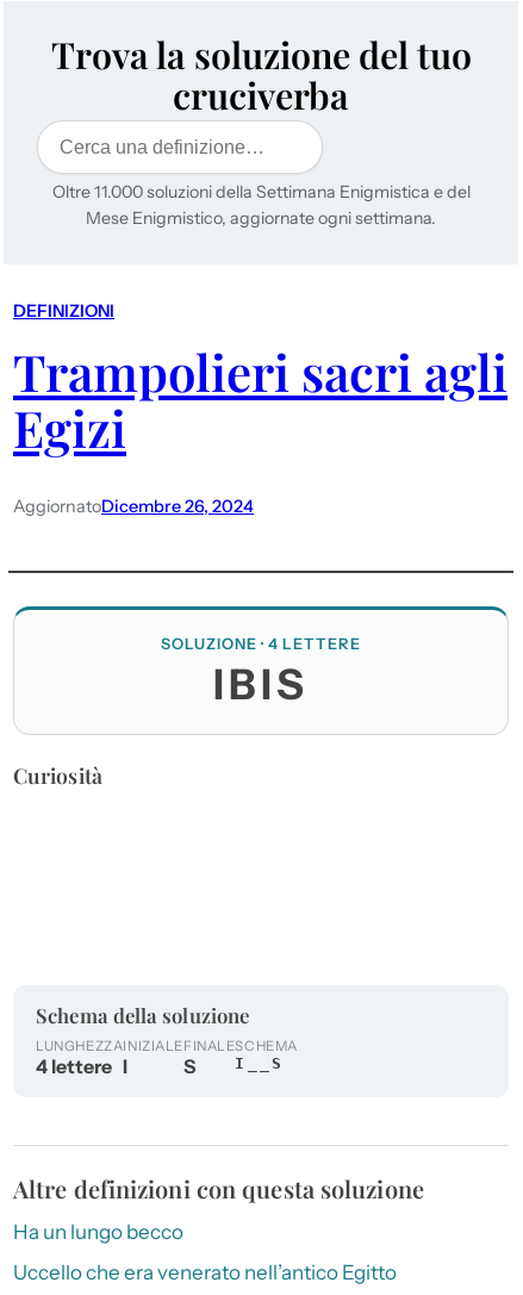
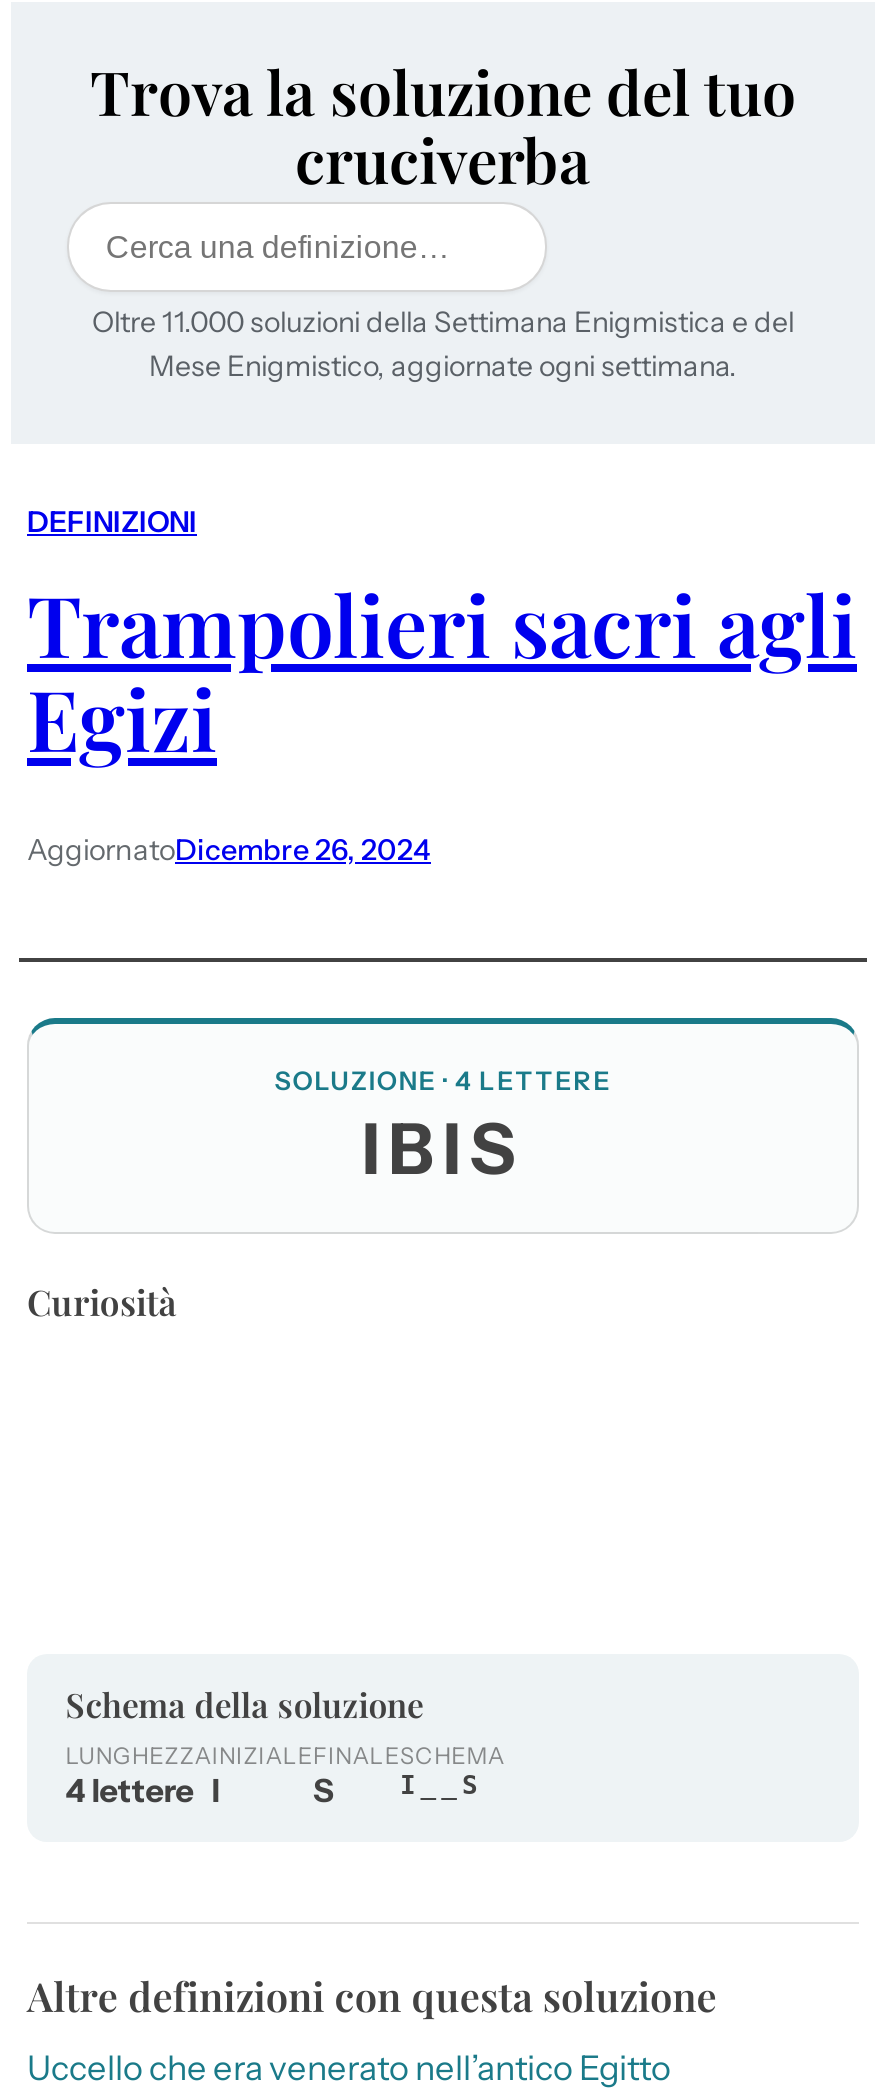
[13,1220,183,1244] Ha un lungo becco -> none

